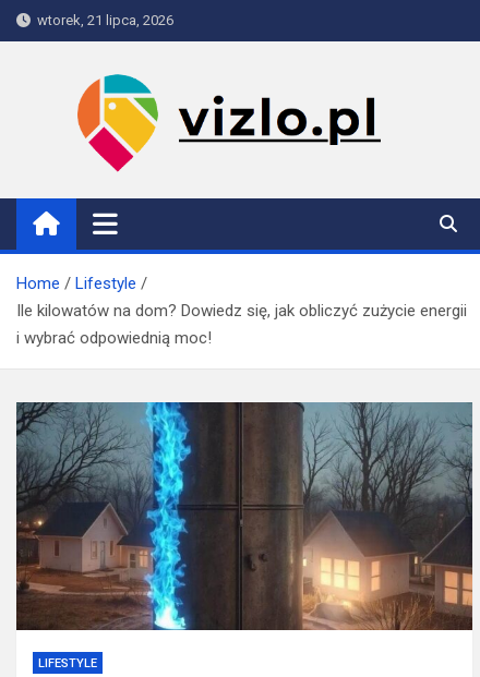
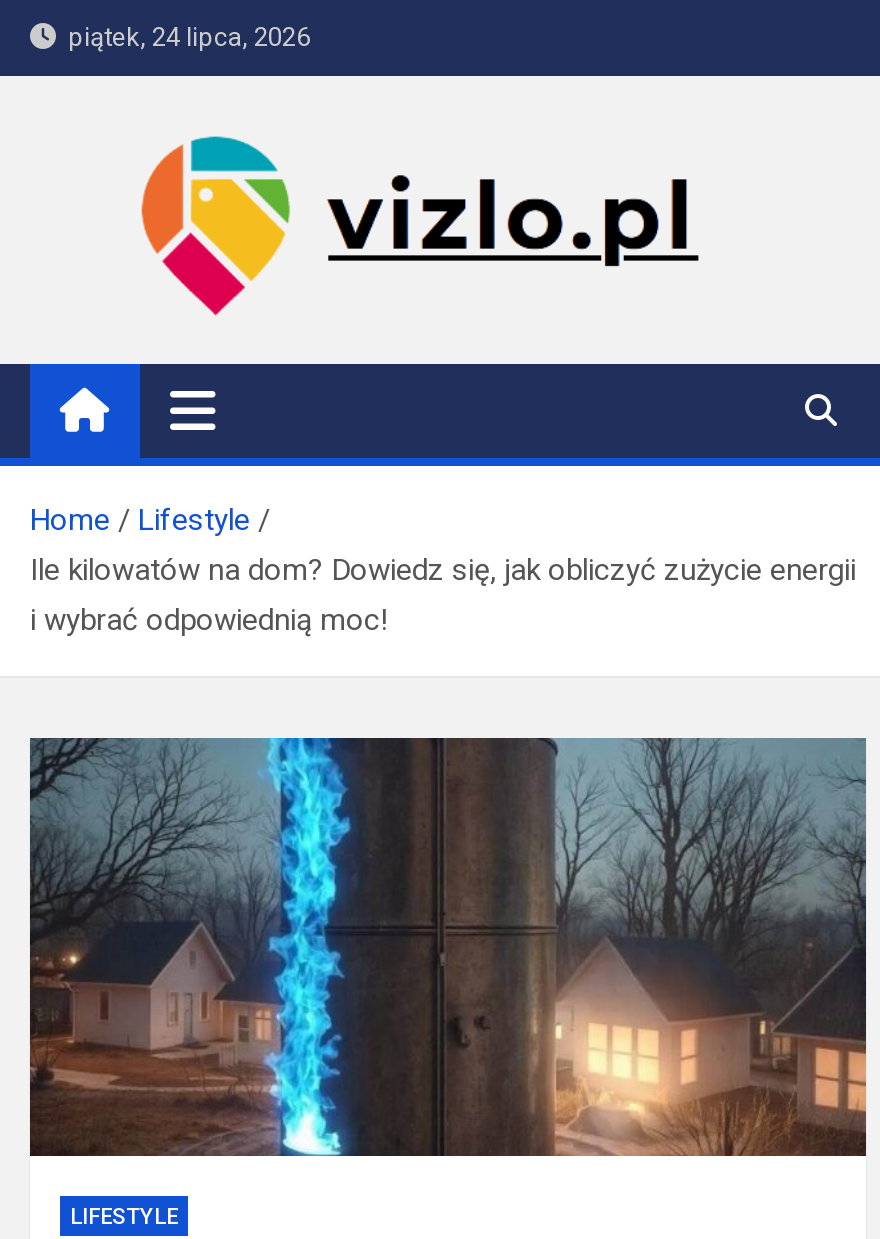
[31,12,173,28] wtorek, 21 lipca, 2026 -> [56,22,310,52] piątek, 24 lipca, 2026

